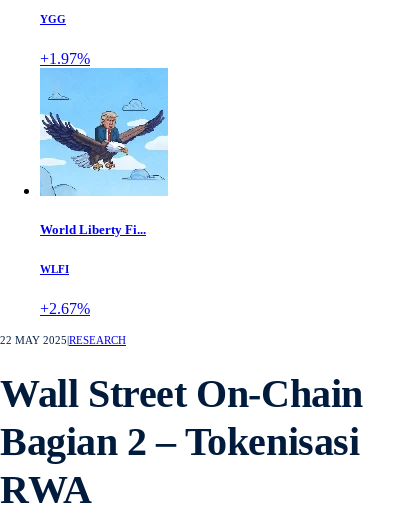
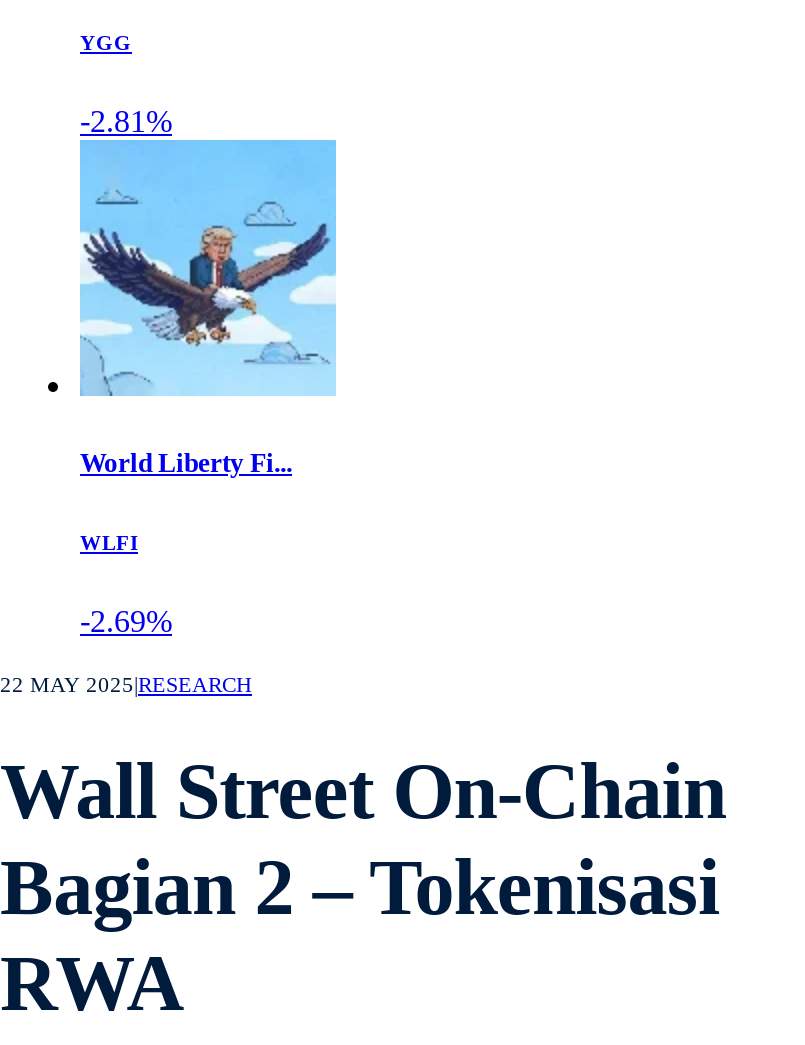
[40,50,90,67] +1.97% -> [80,104,172,138] -2.81%
[40,300,90,317] +2.67% -> [80,605,172,639] -2.69%

